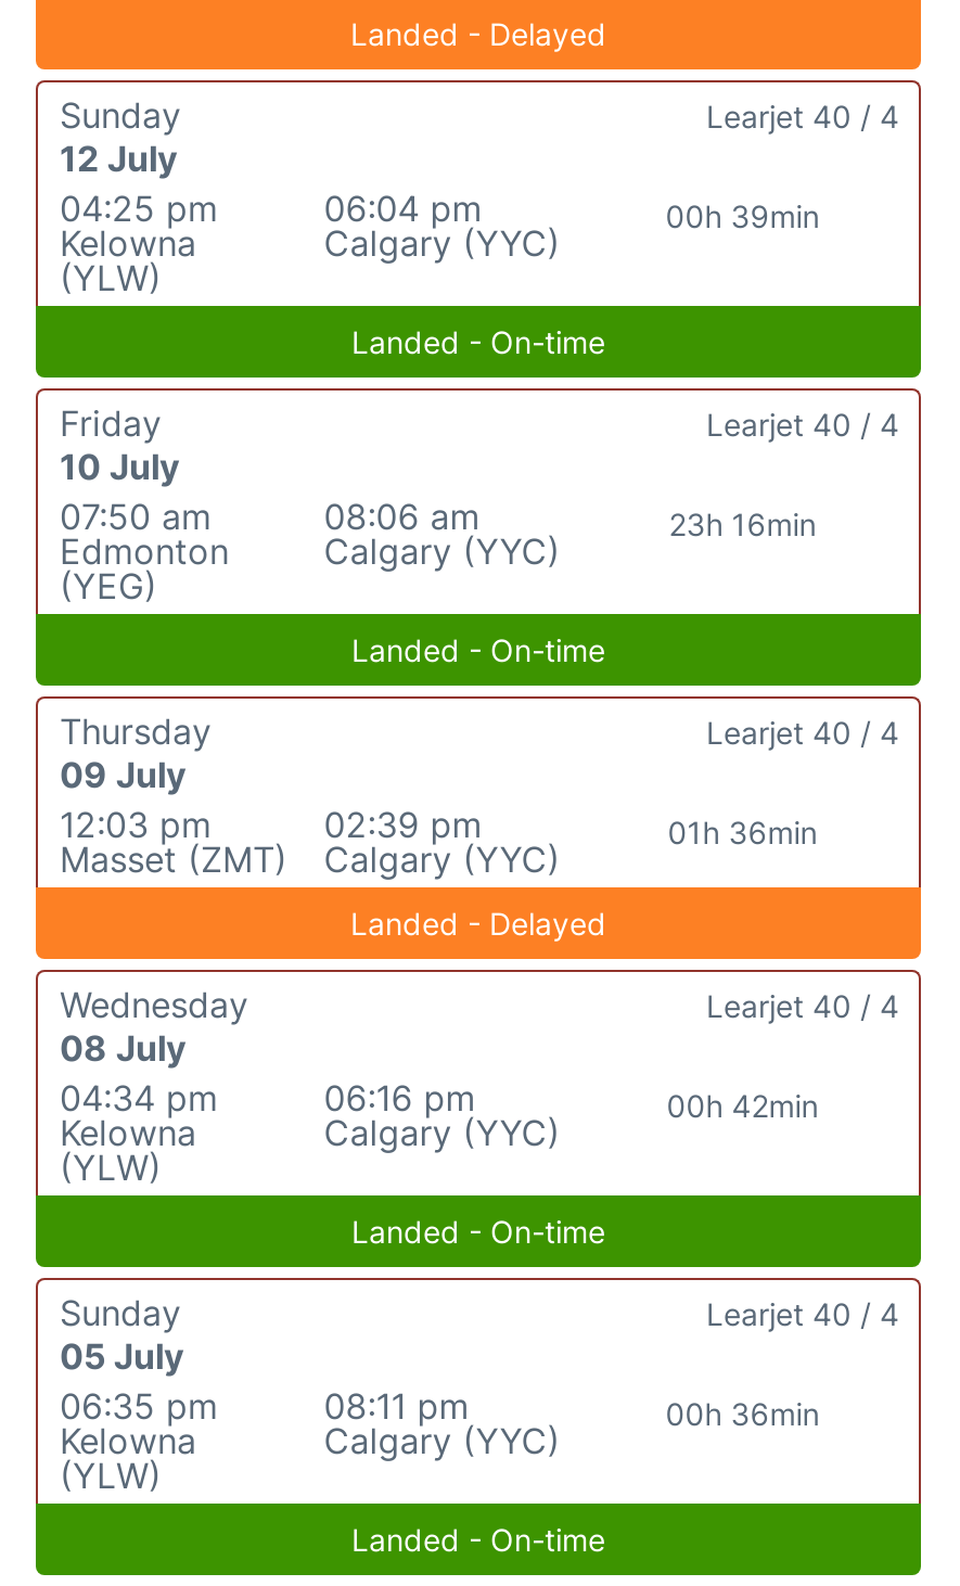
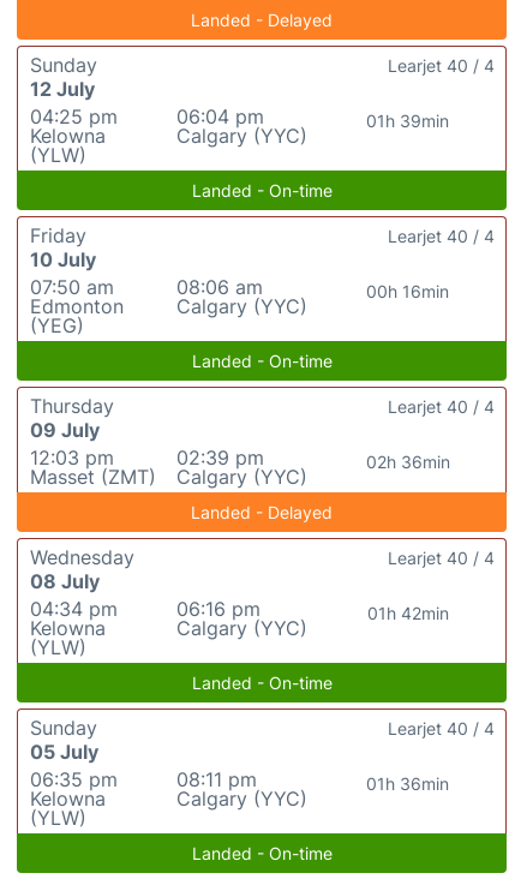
[666,198,820,235] 00h 39min -> [367,111,449,131] 01h 39min
[669,506,816,543] 23h 16min -> [367,281,449,302] 00h 16min
[668,814,817,851] 01h 36min -> [366,452,450,472] 02h 36min
[667,1088,819,1125] 00h 42min -> [367,603,449,624] 01h 42min
[666,1396,820,1433] 00h 36min -> [367,774,449,794] 01h 36min

